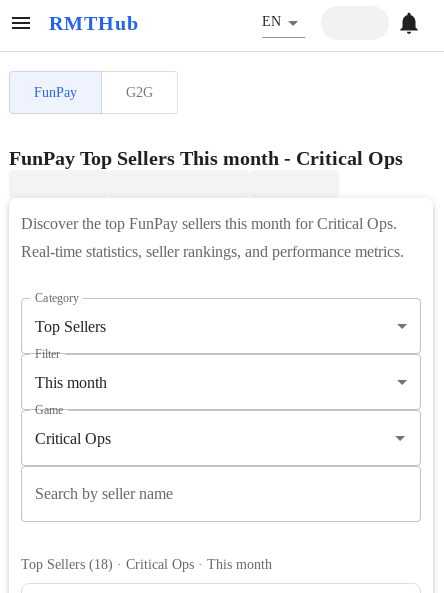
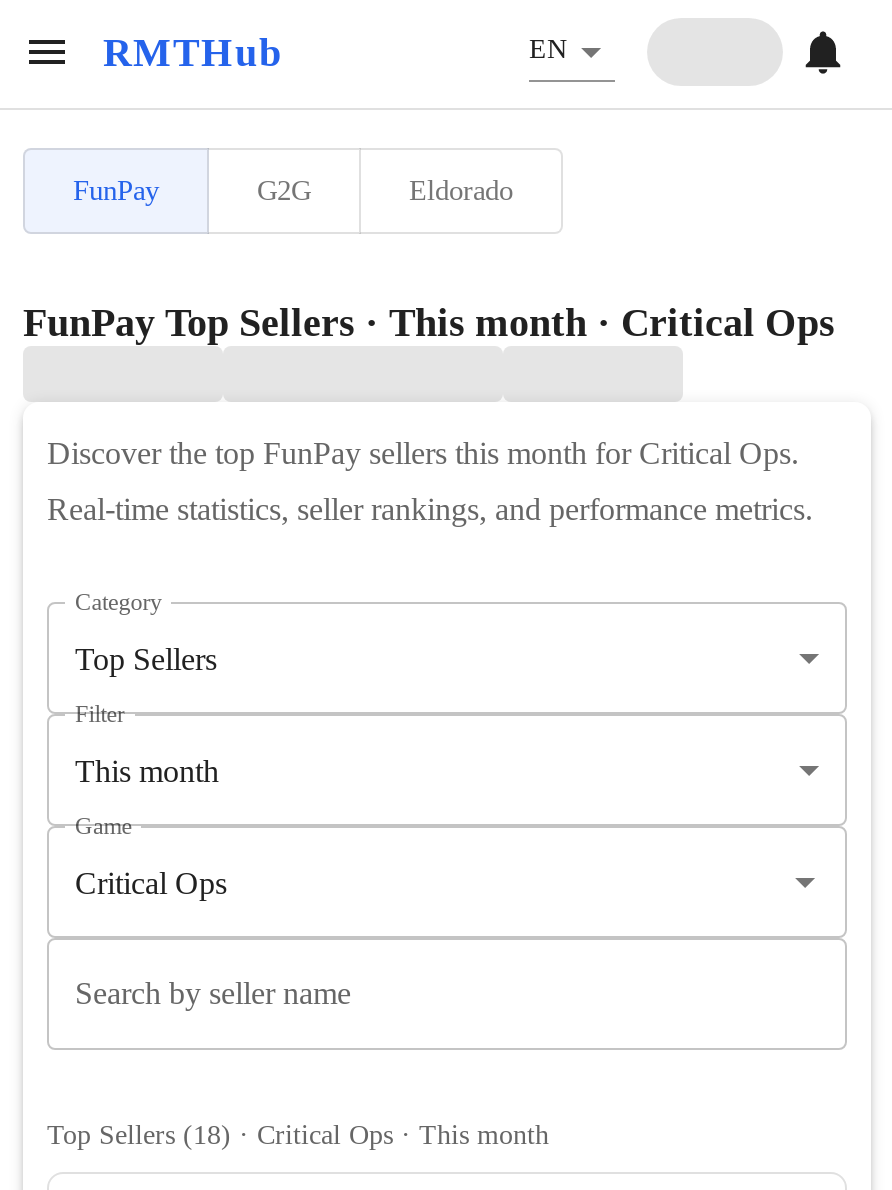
[9,147,403,169] FunPay Top Sellers This month - Critical Ops -> [23,174,835,344] Eldorado | FunPay Top Sellers · This month · Critical Ops

